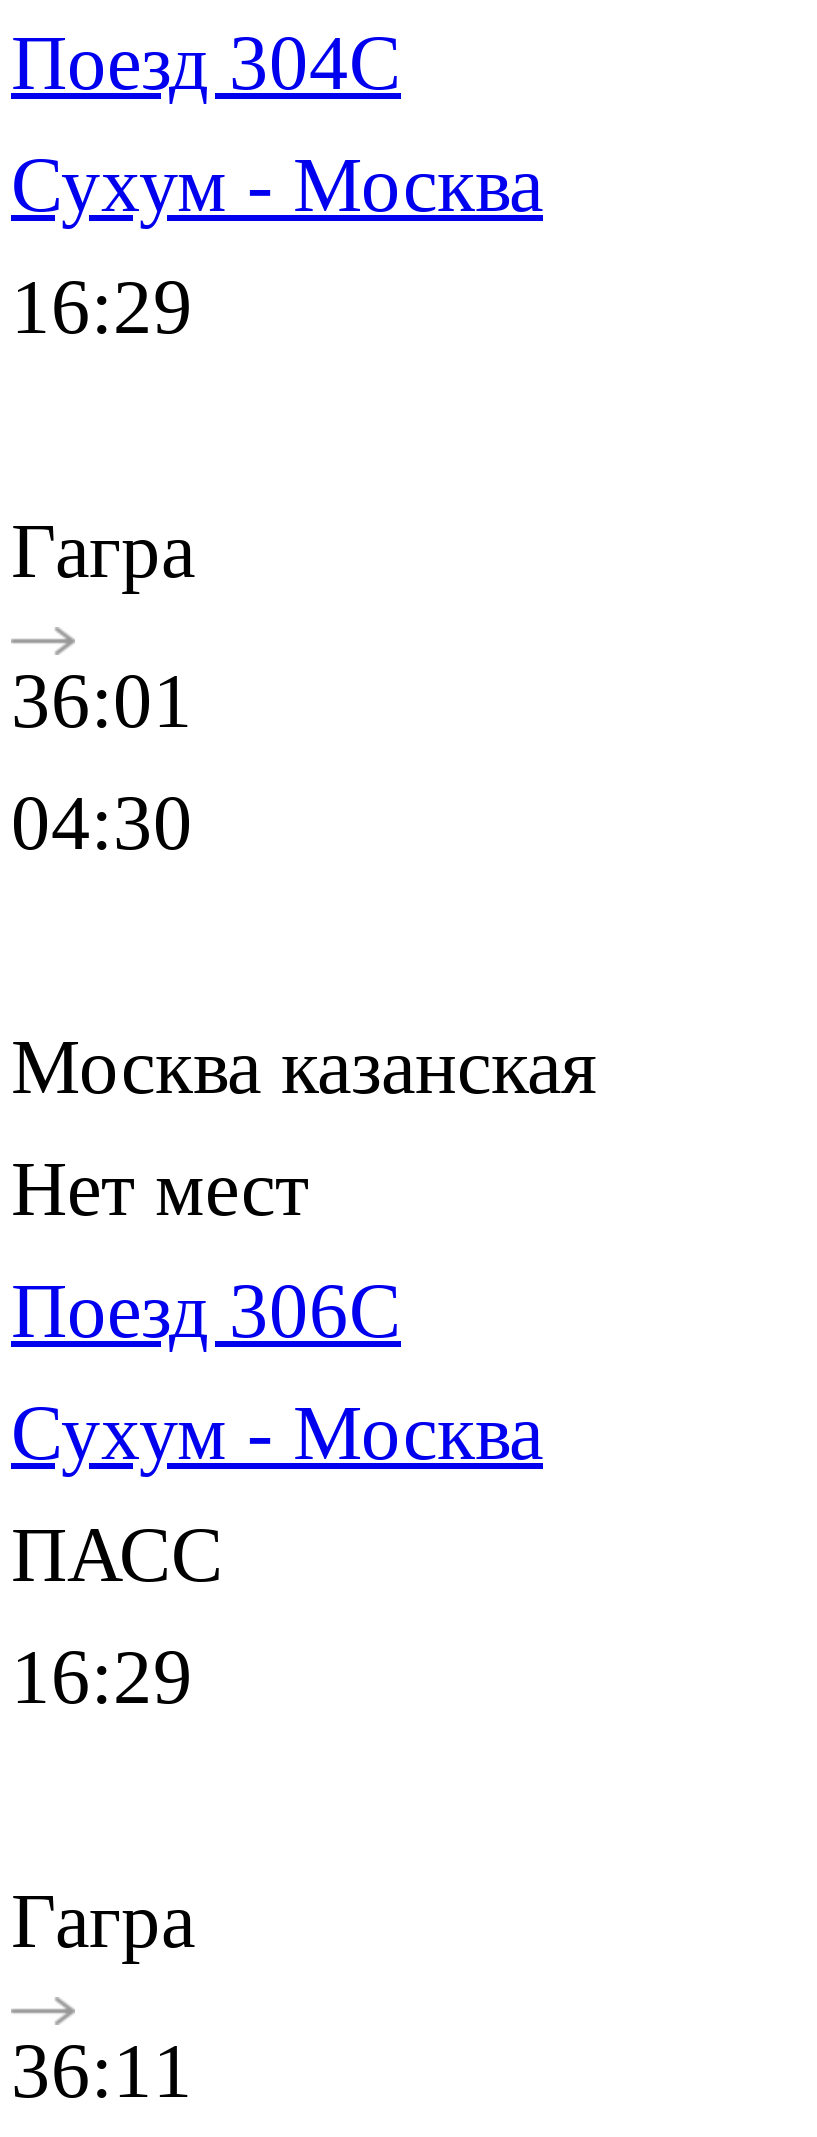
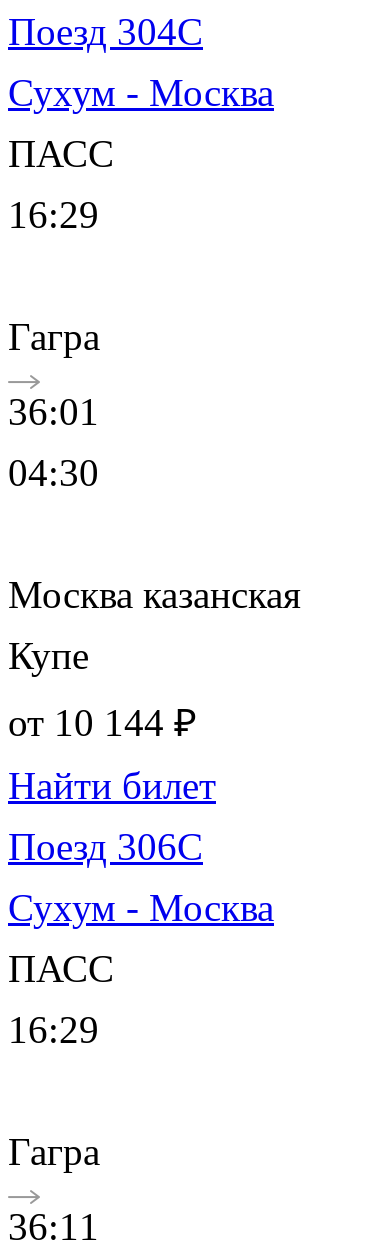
none -> [8,132,114,175] ПАСС
[11,1144,309,1230] Нет мест -> [8,634,216,807] Купе | от 10 144 ₽ | Найти билет

